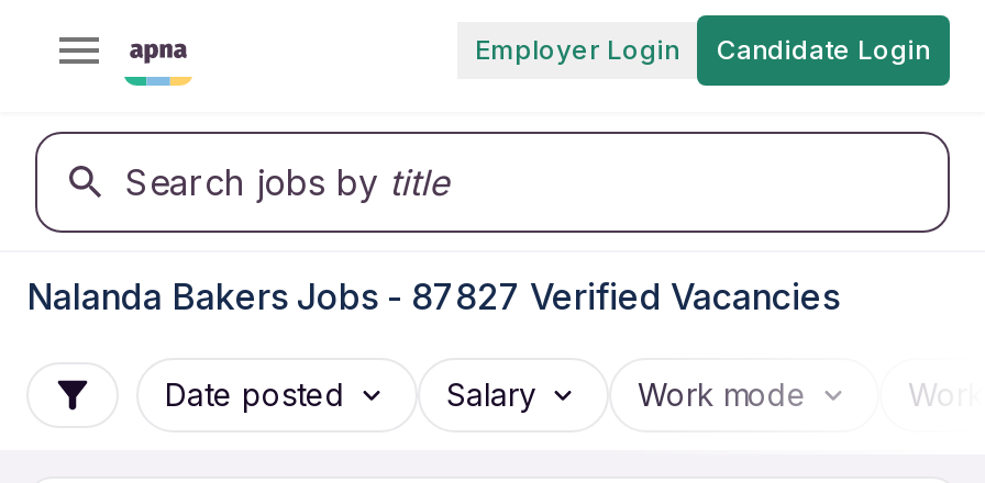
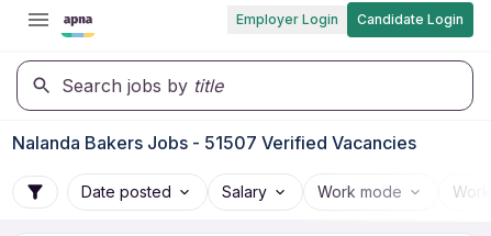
[26,274,840,318] Nalanda Bakers Jobs - 87827 Verified Vacancies -> [12,132,416,154] Nalanda Bakers Jobs - 51507 Verified Vacancies

